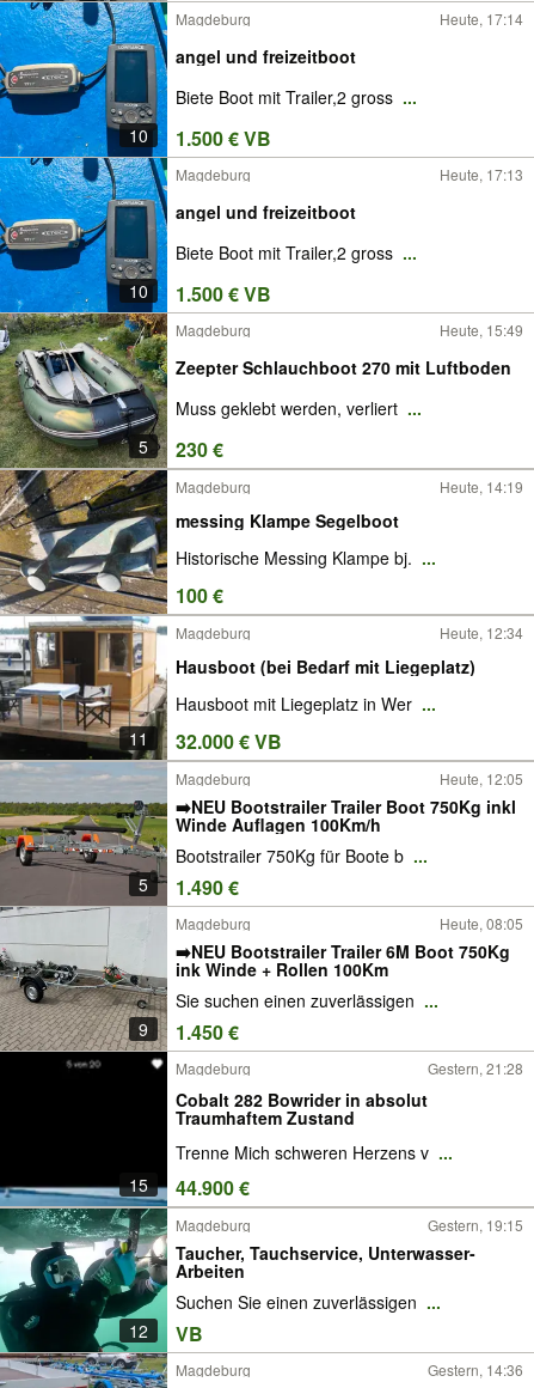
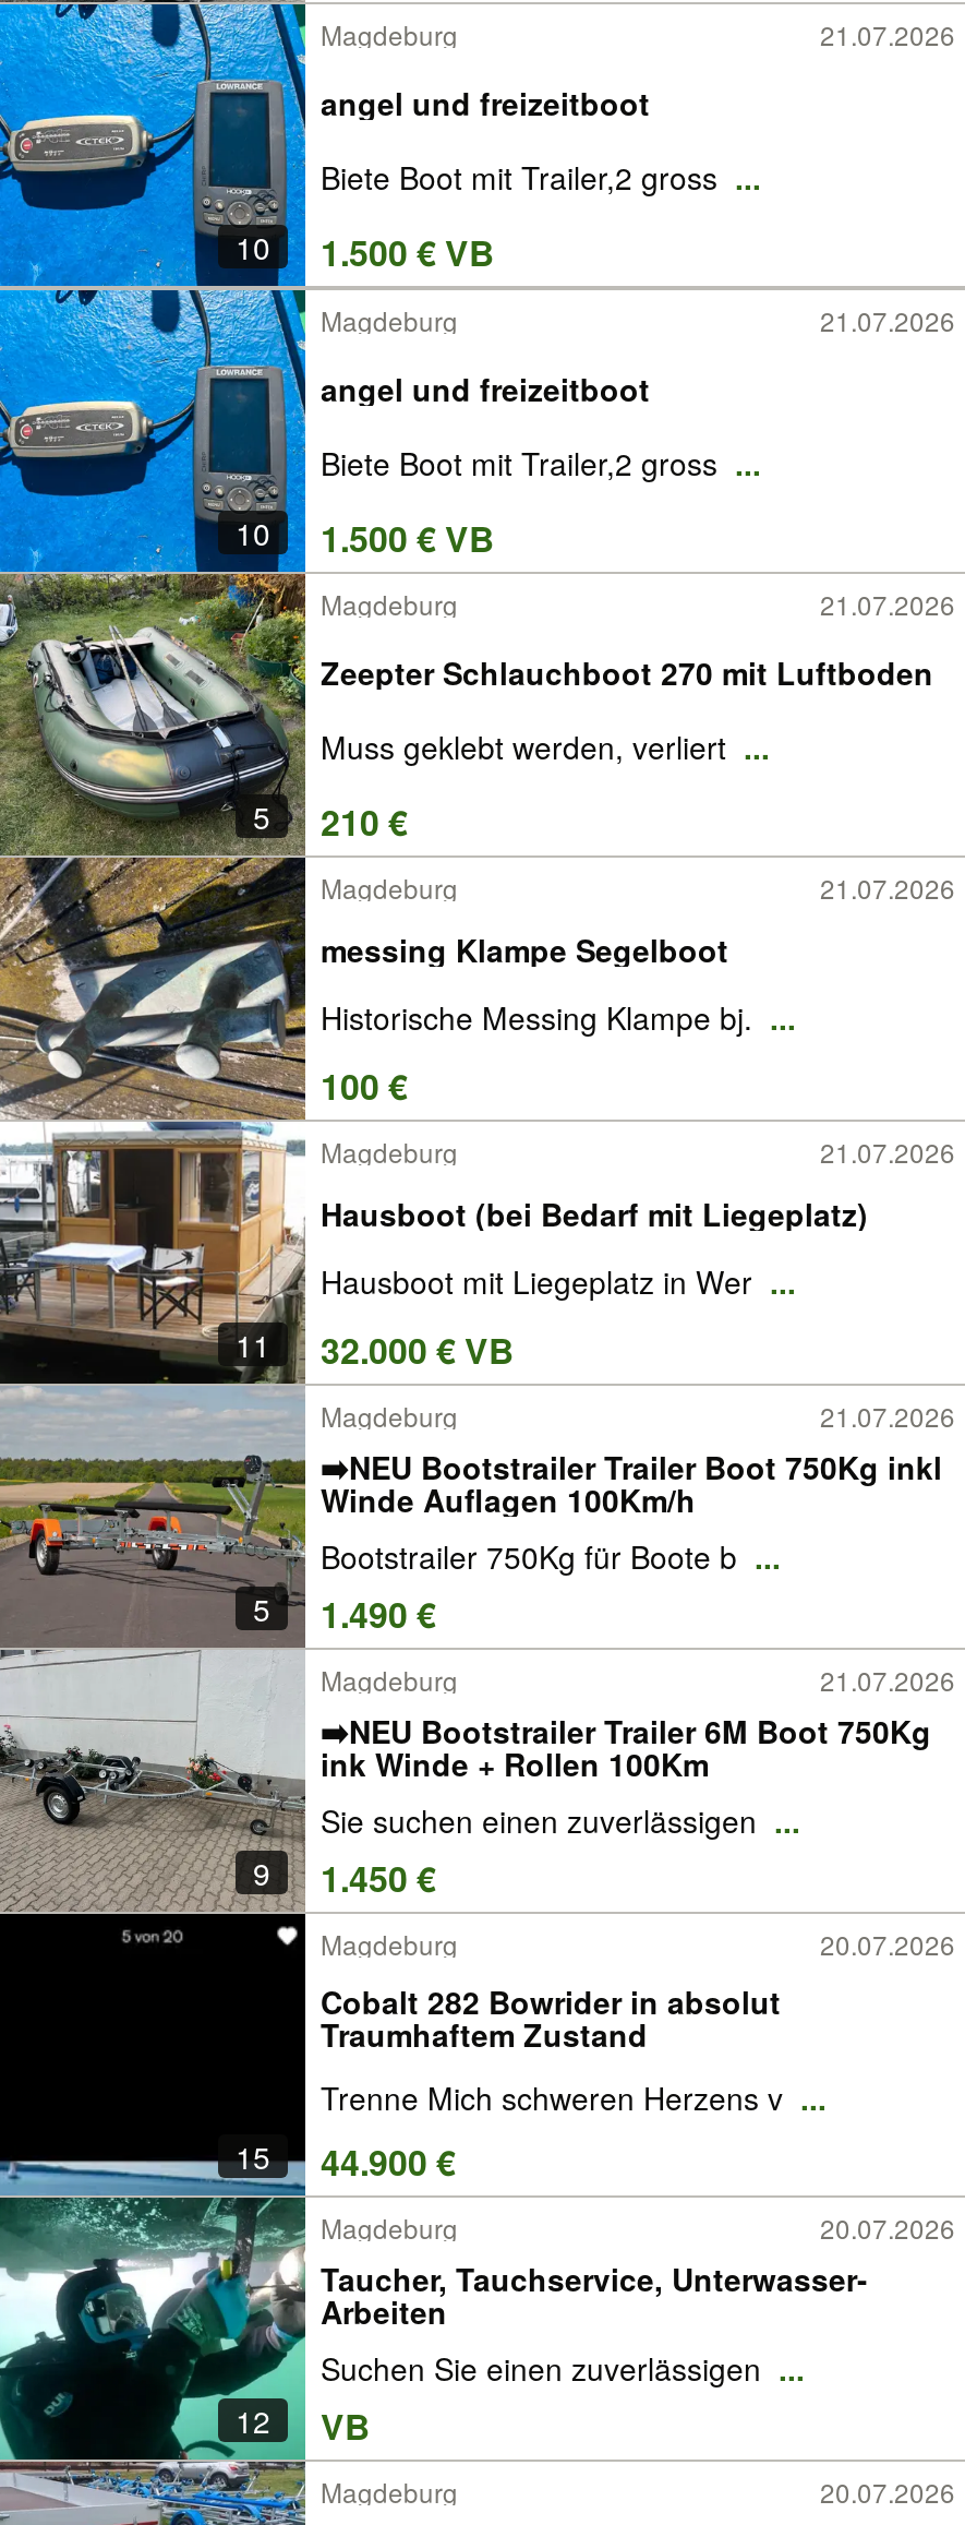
[440,8,523,29] Heute, 17:14 -> [820,15,955,52] 21.07.2026
[440,164,523,184] Heute, 17:13 -> [820,301,955,338] 21.07.2026
[440,319,523,340] Heute, 15:49 -> [820,585,955,622] 21.07.2026
[139,434,223,463] 5 230 € -> [253,794,408,847] 5 210 €
[440,476,523,497] Heute, 14:19 -> [820,869,955,906] 21.07.2026
[440,622,523,643] Heute, 12:34 -> [820,1133,955,1170] 21.07.2026
[440,768,523,789] Heute, 12:05 -> [820,1397,955,1434] 21.07.2026
[440,913,523,933] Heute, 08:05 -> [820,1661,955,1698] 21.07.2026
[428,1058,523,1078] Gestern, 21:28 -> [820,1925,955,1962] 20.07.2026
[428,1214,523,1235] Gestern, 19:15 -> [820,2209,955,2246] 20.07.2026
[428,1359,523,1380] Gestern, 14:36 -> [820,2473,955,2510] 20.07.2026

